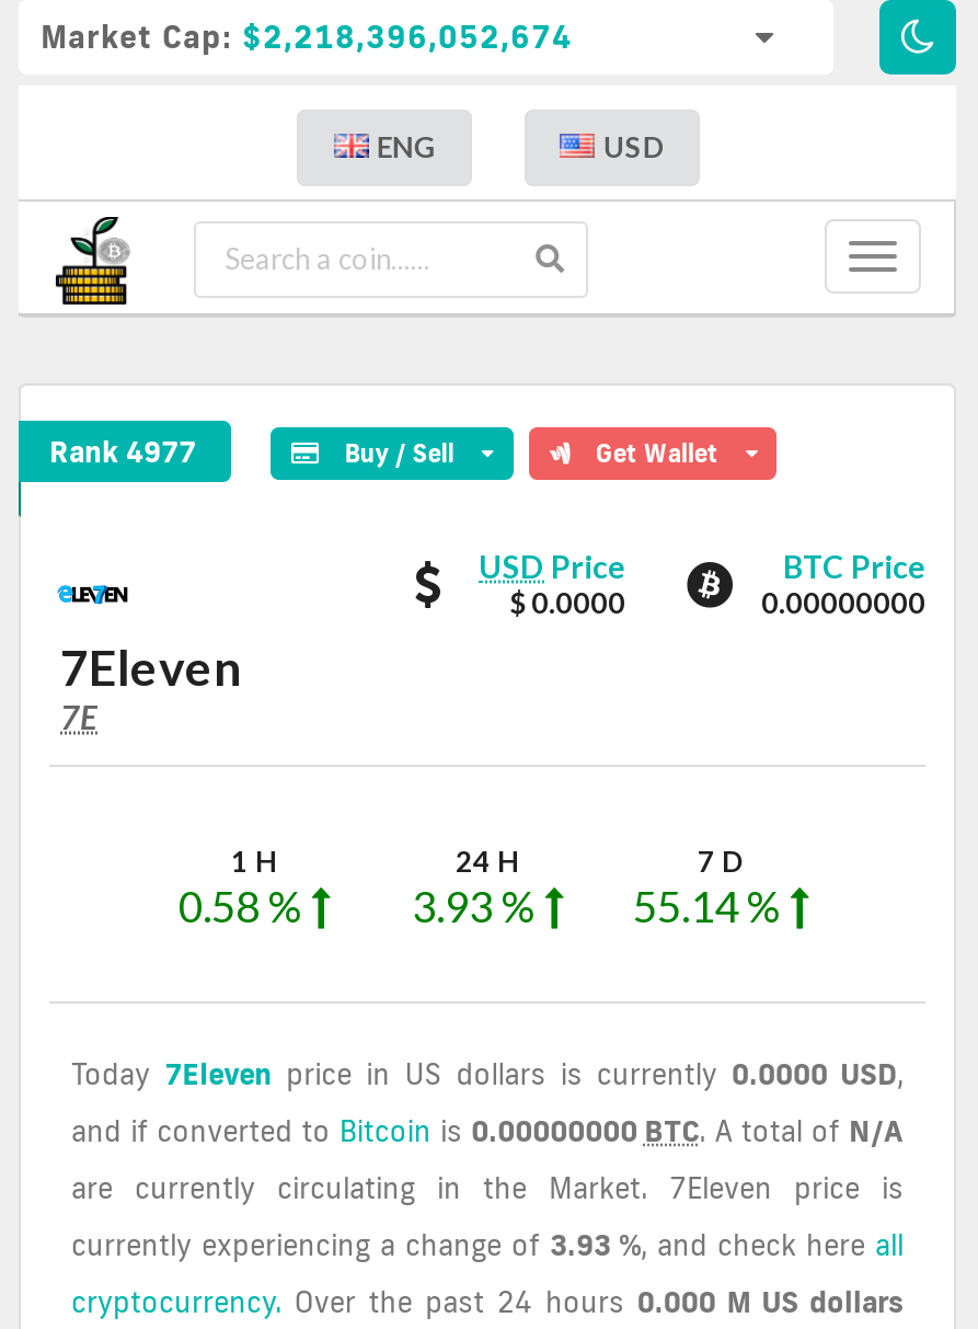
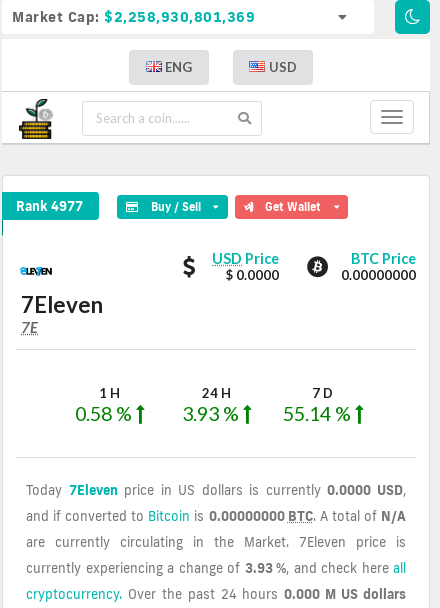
[41,18,573,57] Market Cap: $2,218,396,052,674 -> [12,8,255,26] Market Cap: $2,258,930,801,369

